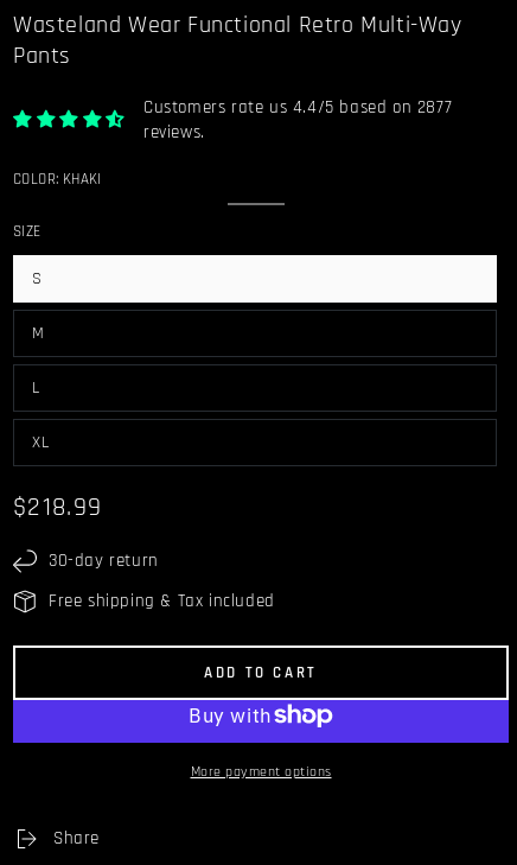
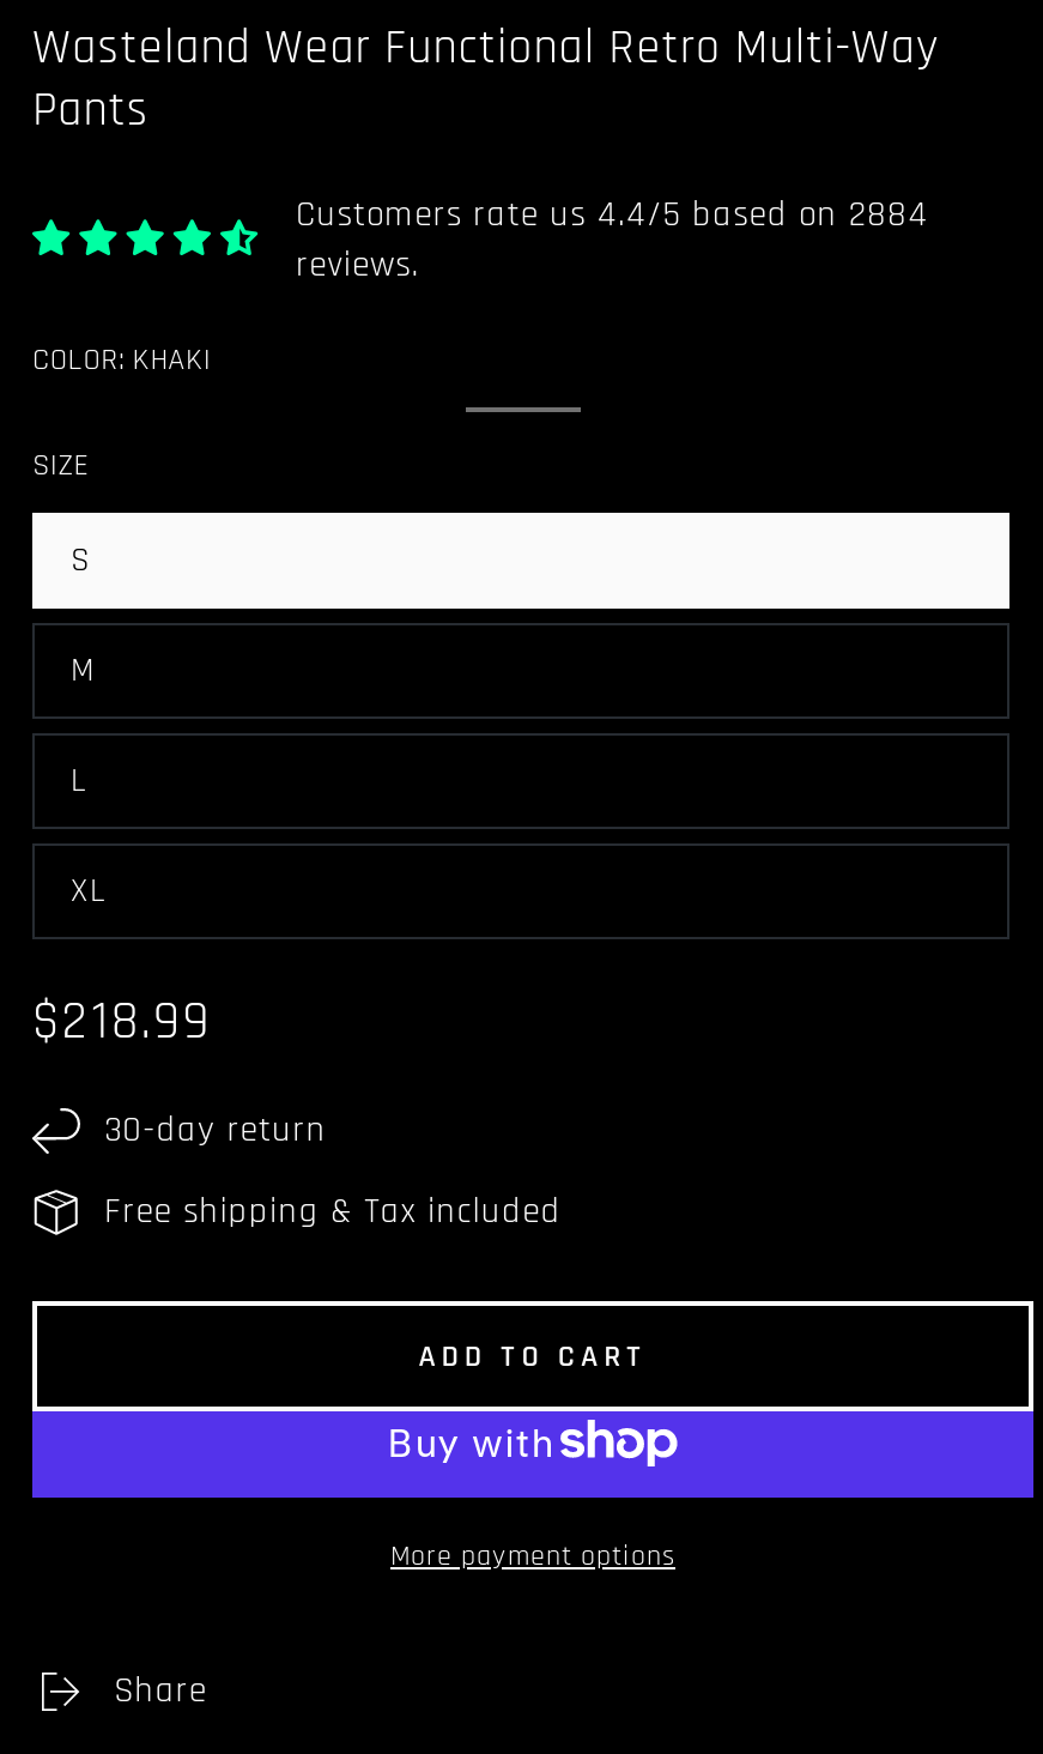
[143,96,452,118] Customers rate us 4.4/5 based on 2877 -> [296,190,929,236] Customers rate us 4.4/5 based on 2884

